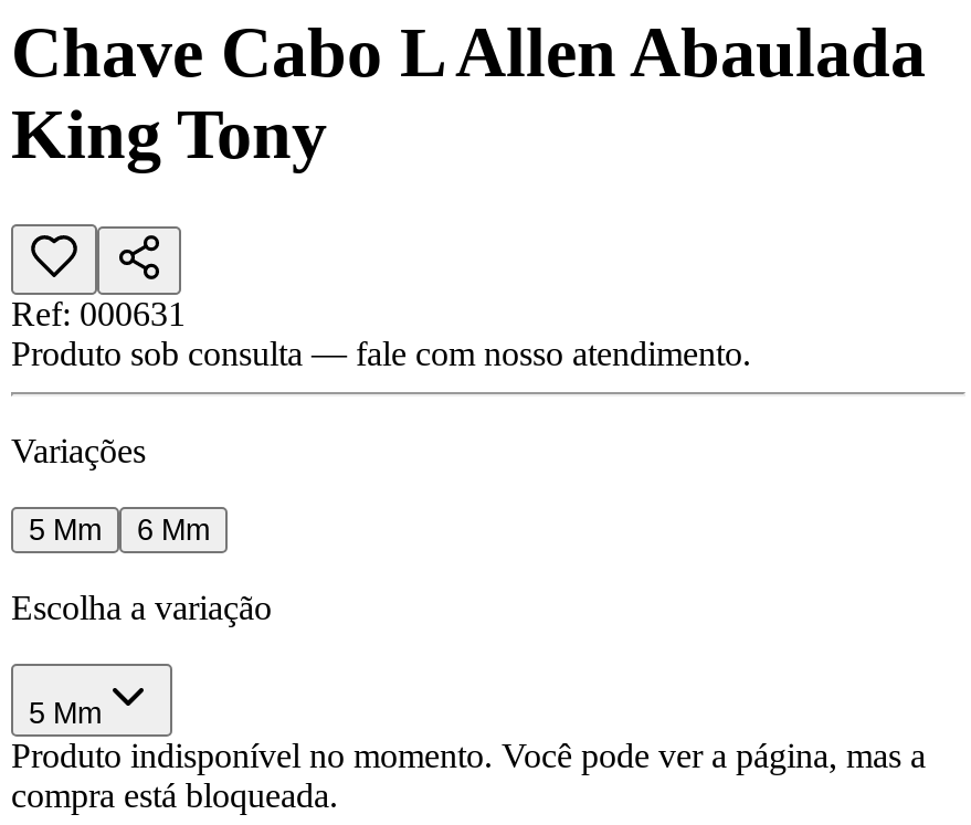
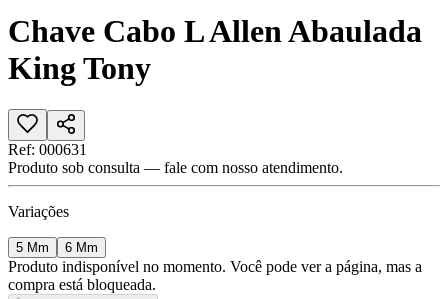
[11,588,272,730] Escolha a variação | 5 Mm -> none

